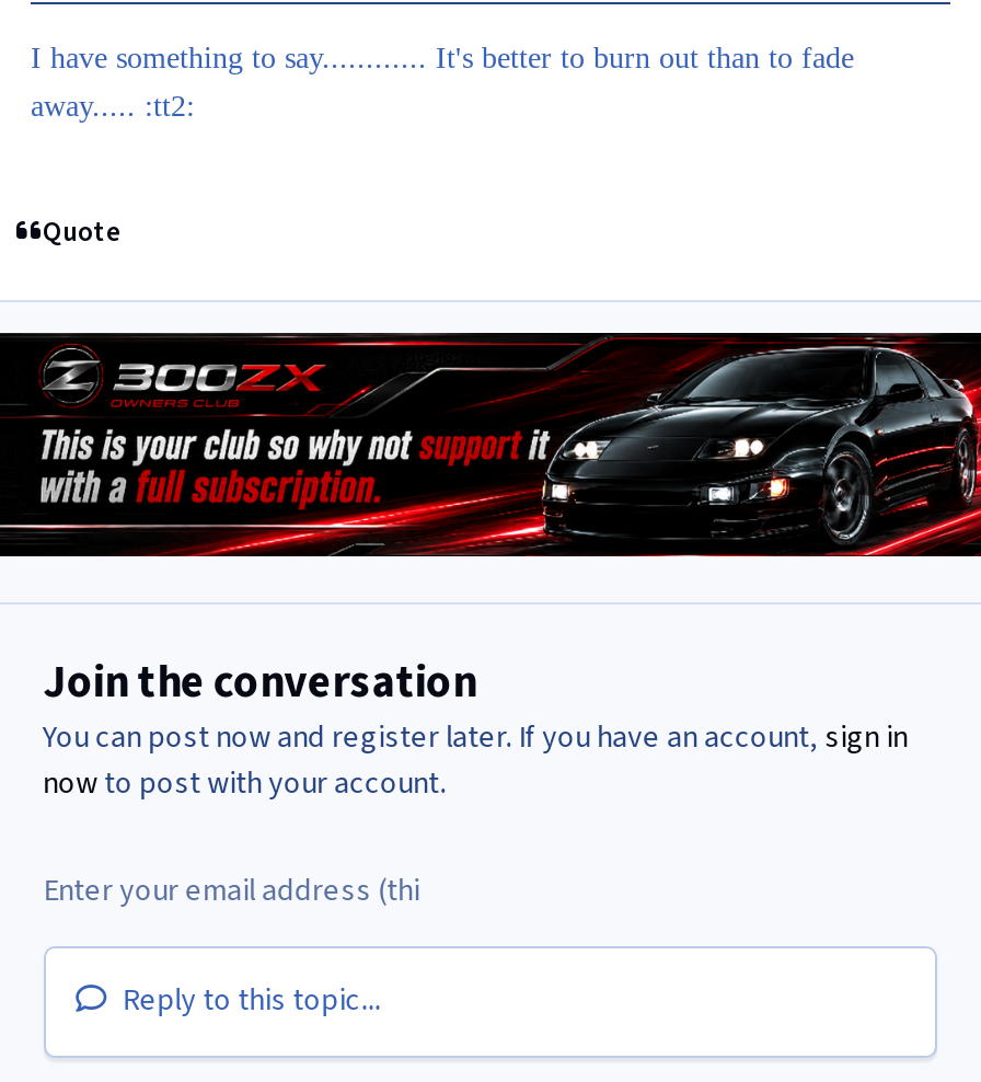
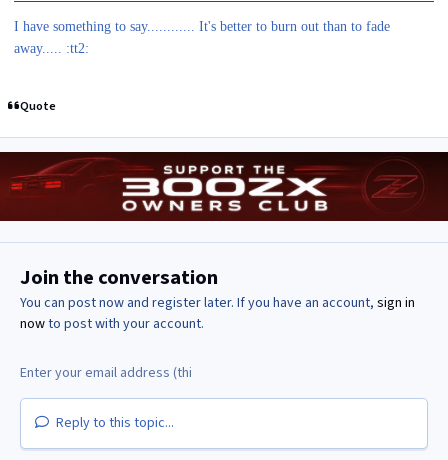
[7,333,974,559] [image] -> [3,152,445,222] [image]

